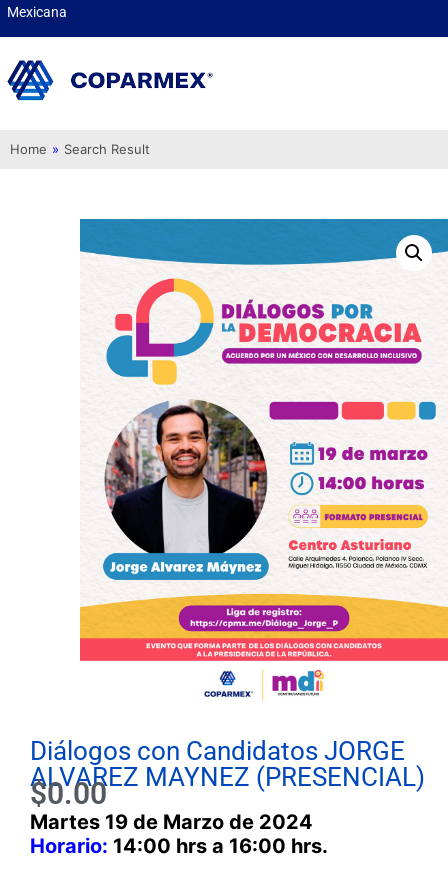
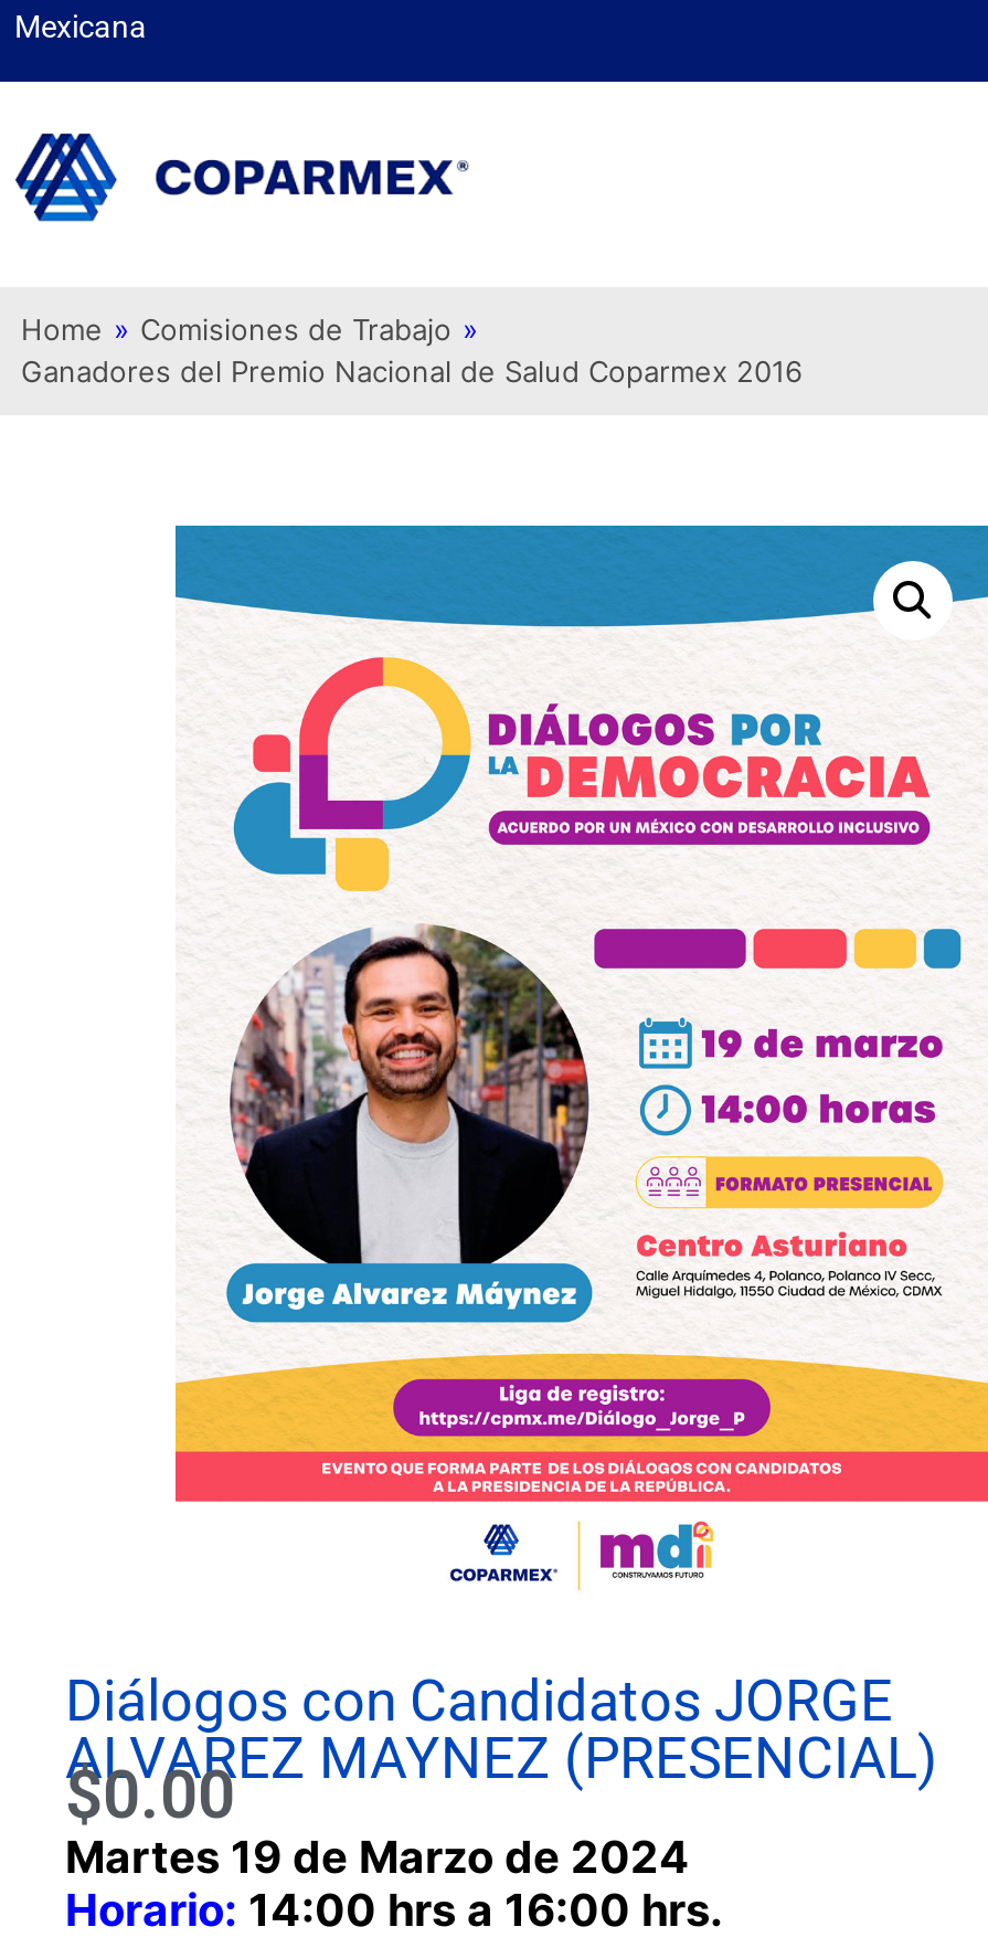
[10,141,150,157] Home » Search Result -> [21,312,803,390] Home » Comisiones de Trabajo » | Ganadores del Premio Nacional de Salud Coparmex 2016

